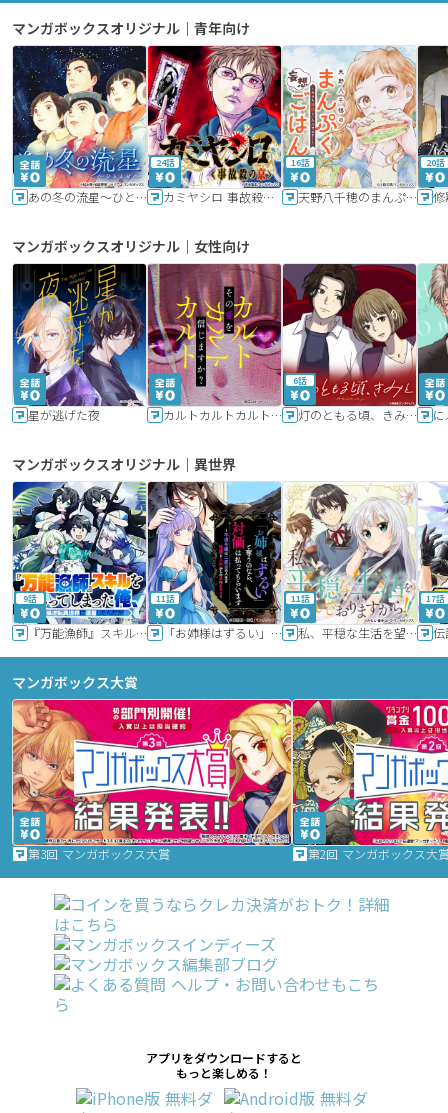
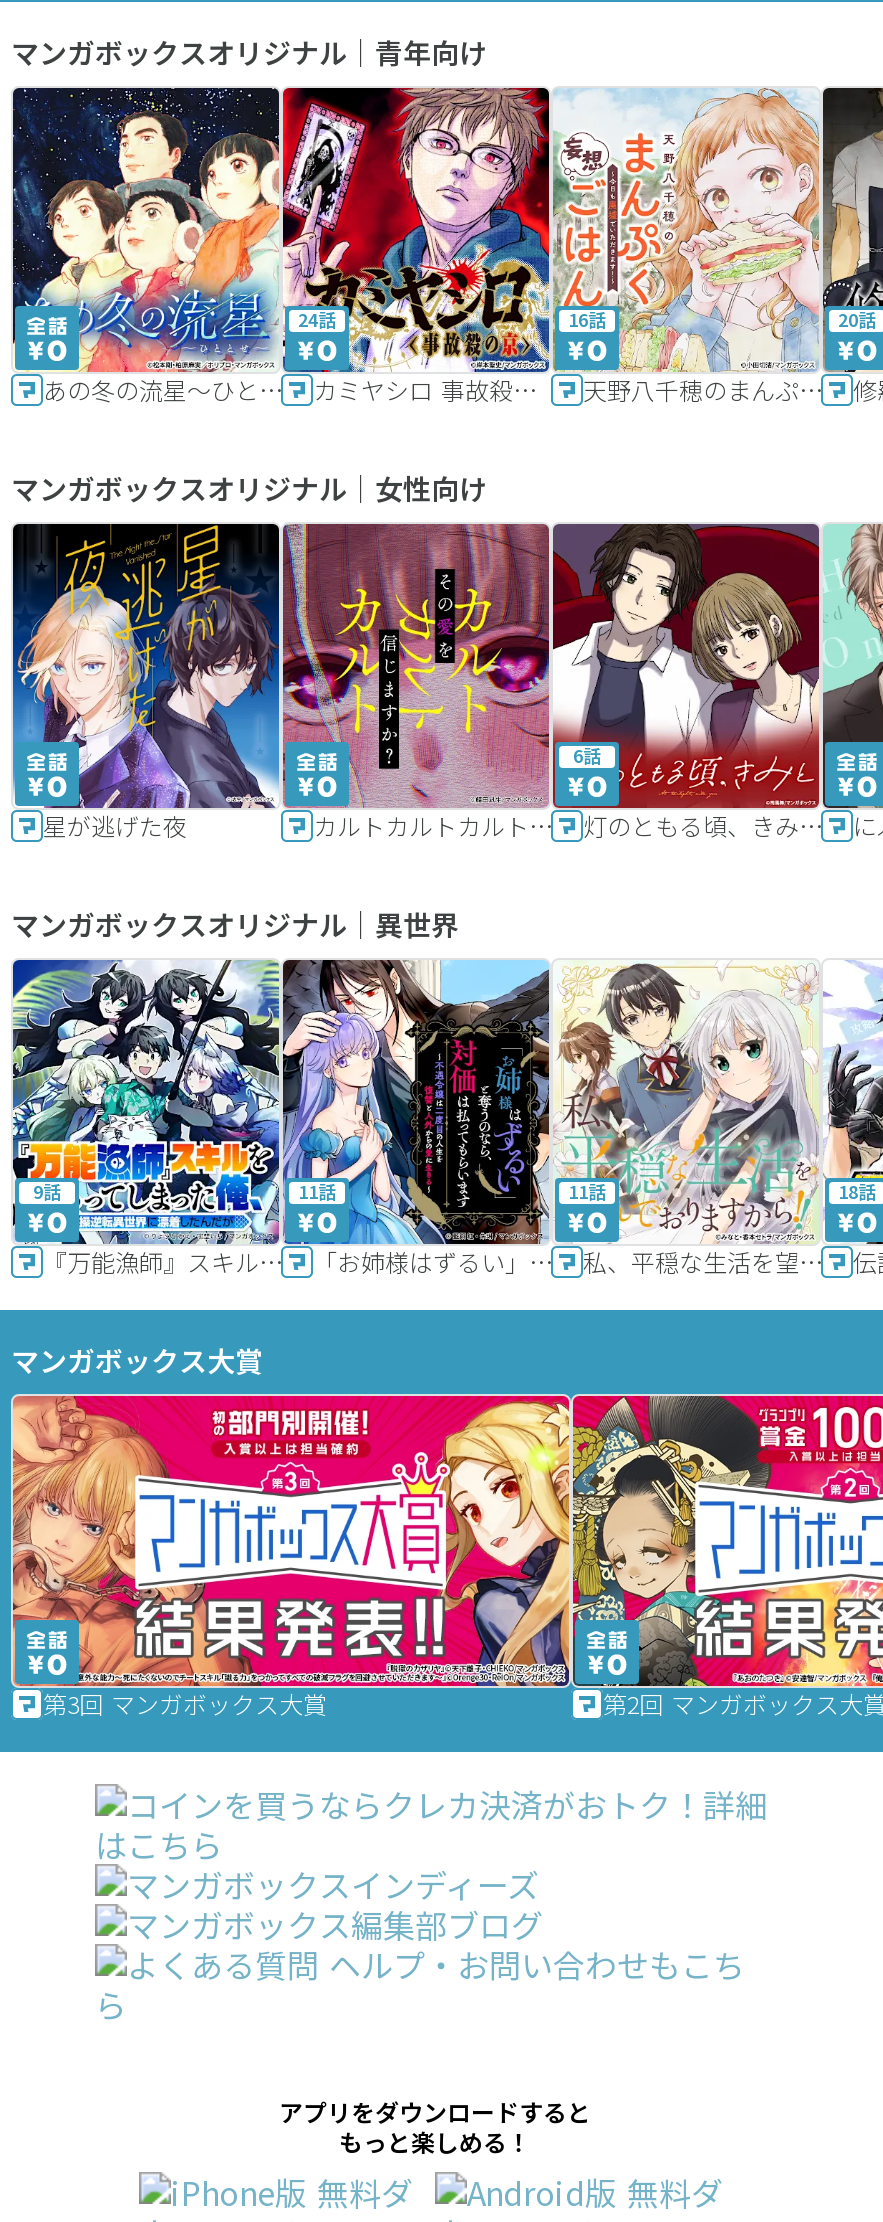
[425,591,444,604] 17話 -> [838,1179,876,1205] 18話

